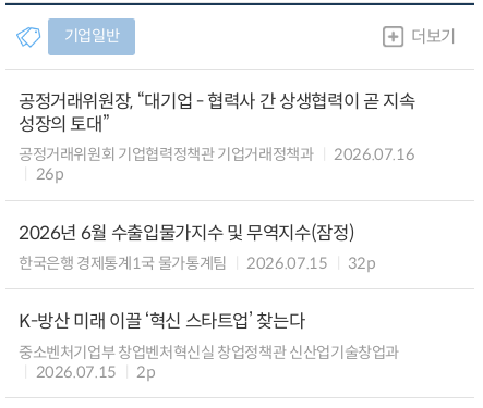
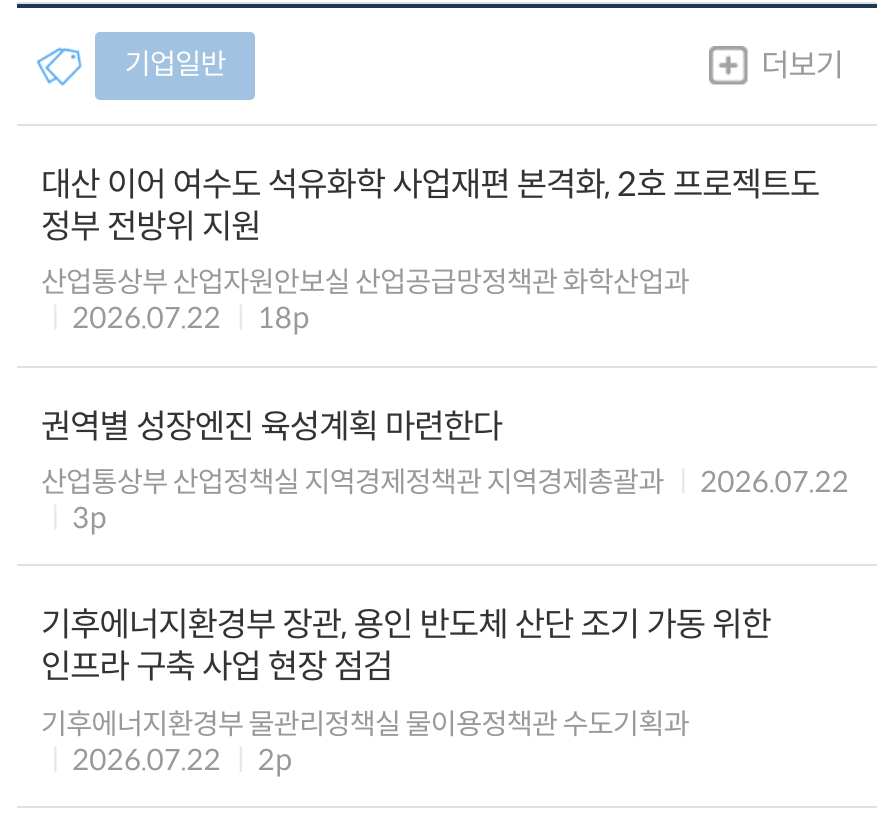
[18,90,415,184] 공정거래위원장, “대기업 - 협력사 간 상생협력이 곧 지속 | 성장의 토대” | 공정거래위원회 기업협력정책관 기업거래정책과 | 2026.07.16 | 26p -> [41,164,819,336] 대산 이어 여수도 석유화학 사업재편 본격화, 2호 프로젝트도 | 정부 전방위 지원 | 산업통상부 산업자원안보실 산업공급망정책관 화학산업과 | 2026.07.22 | 18p
[18,222,376,273] 2026년 6월 수출입물가지수 및 무역지수(잠정) | 한국은행 경제통계1국 물가통계팀 | 2026.07.15 | 32p -> [41,405,849,536] 권역별 성장엔진 육성계획 마련한다 | 산업통상부 산업정책실 지역경제정책관 지역경제총괄과 | 2026.07.22 | 3p
[18,311,399,382] K-방산 미래 이끌 ‘혁신 스타트업’ 찾는다 | 중소벤처기업부 창업벤처혁신실 창업정책관 신산업기술창업과 | 2026.07.15 -> [41,605,771,778] 기후에너지환경부 장관, 용인 반도체 산단 조기 가동 위한 | 인프라 구축 사업 현장 점검 | 기후에너지환경부 물관리정책실 물이용정책관 수도기획과 | 2026.07.22

